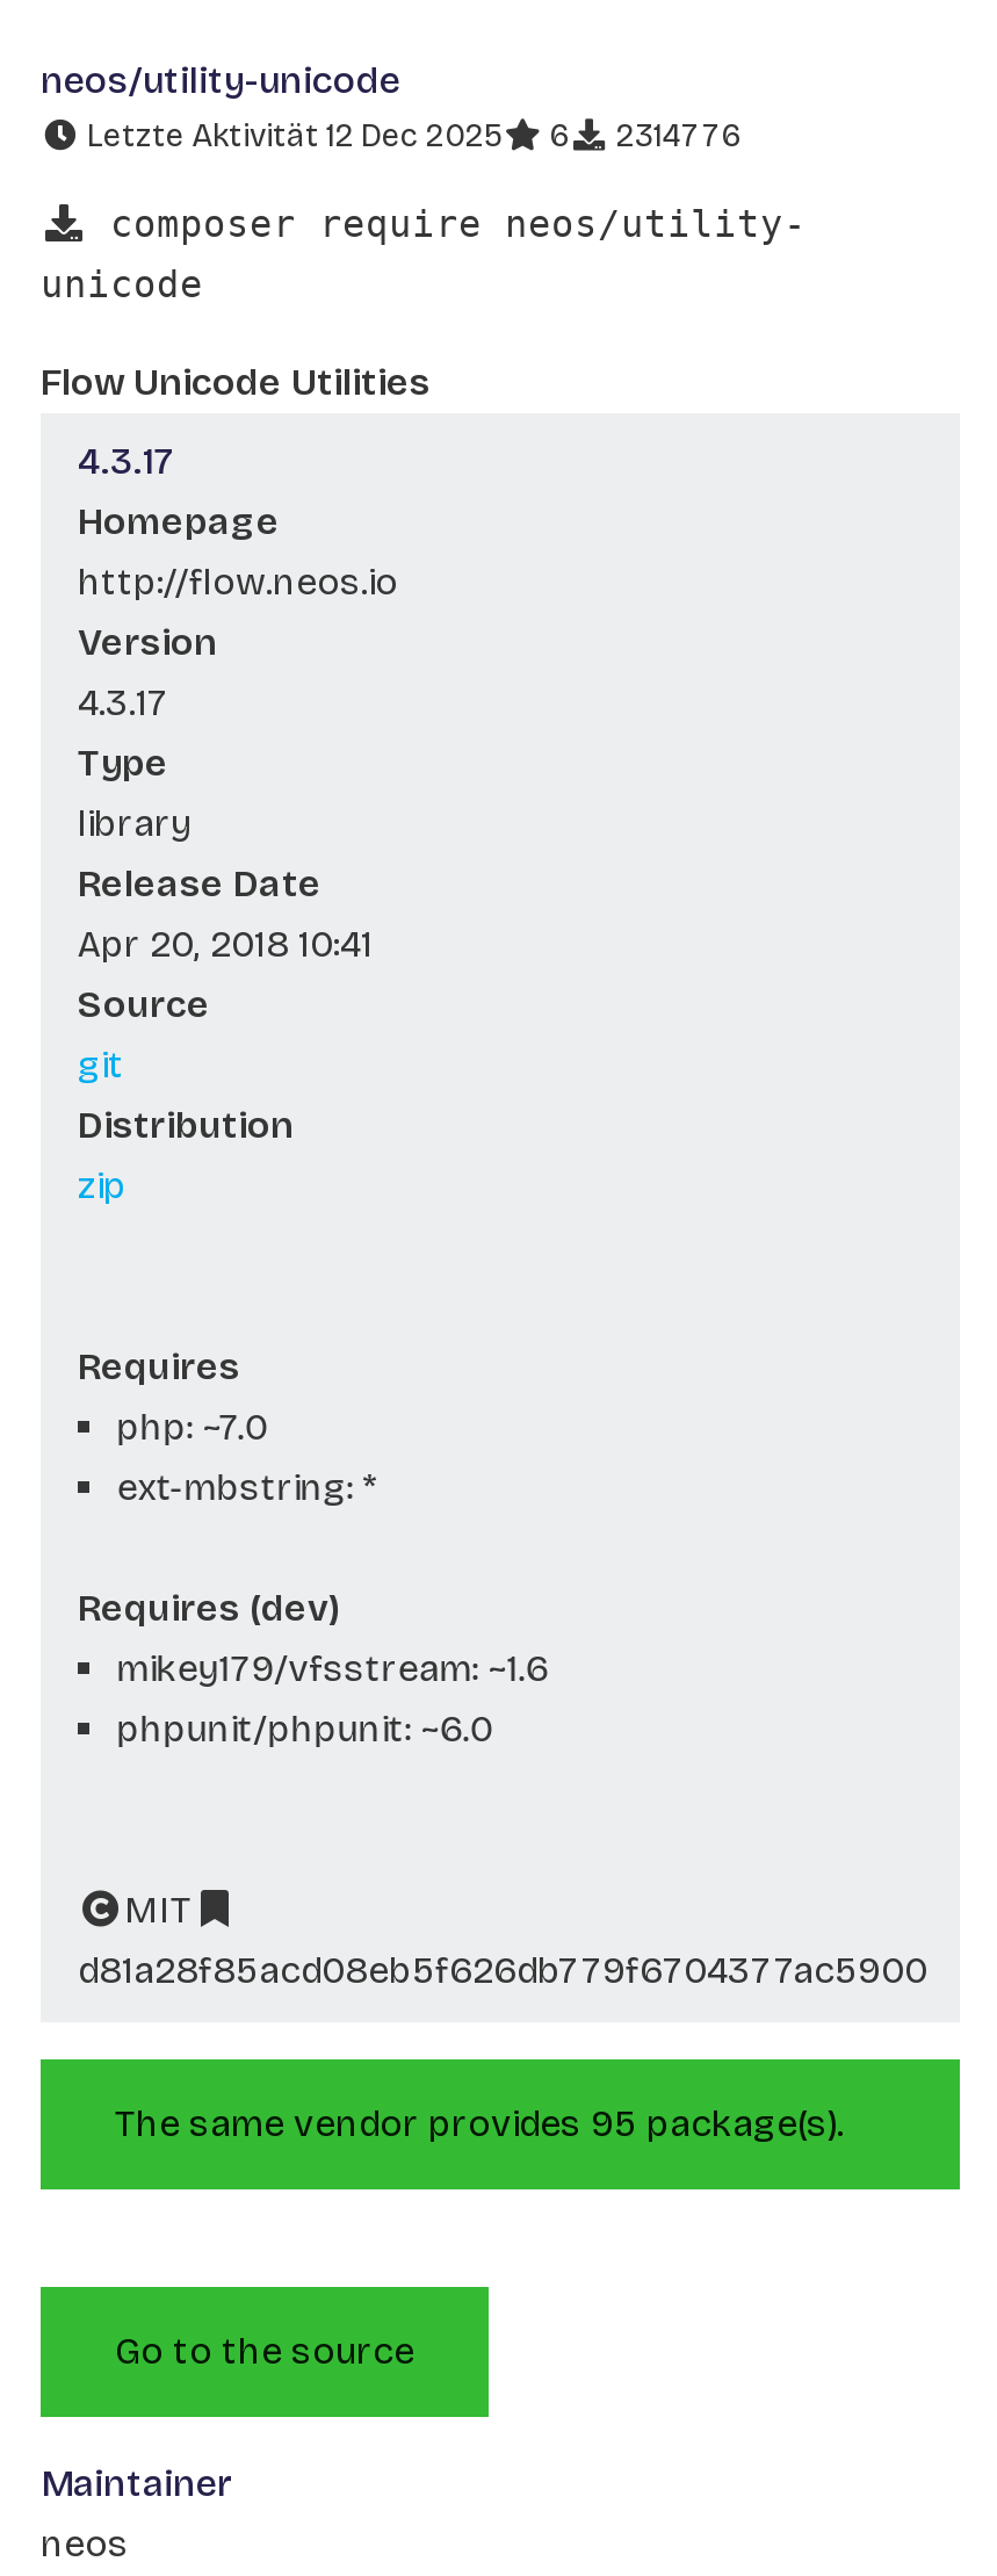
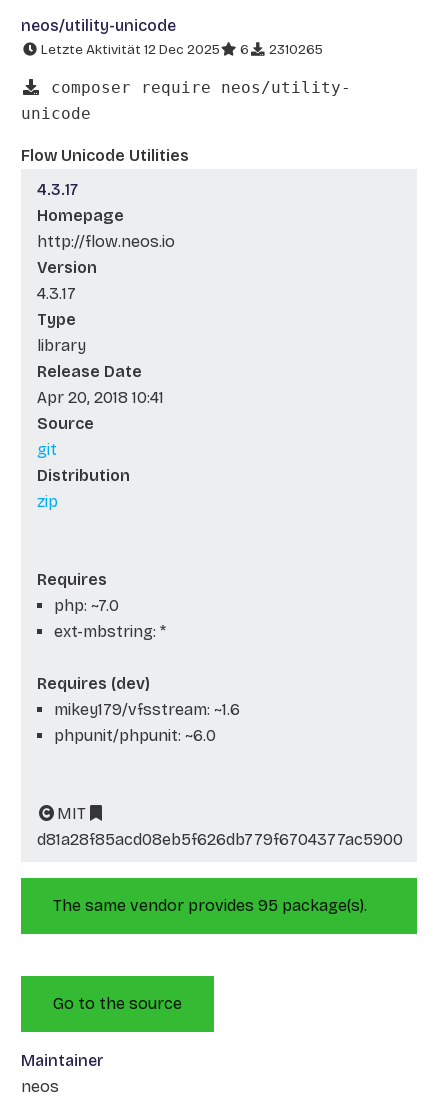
[80,116,742,156] Letzte Aktivität 12 Dec 2025 6 2314776 -> [38,41,323,58] Letzte Aktivität 12 Dec 2025 6 2310265

